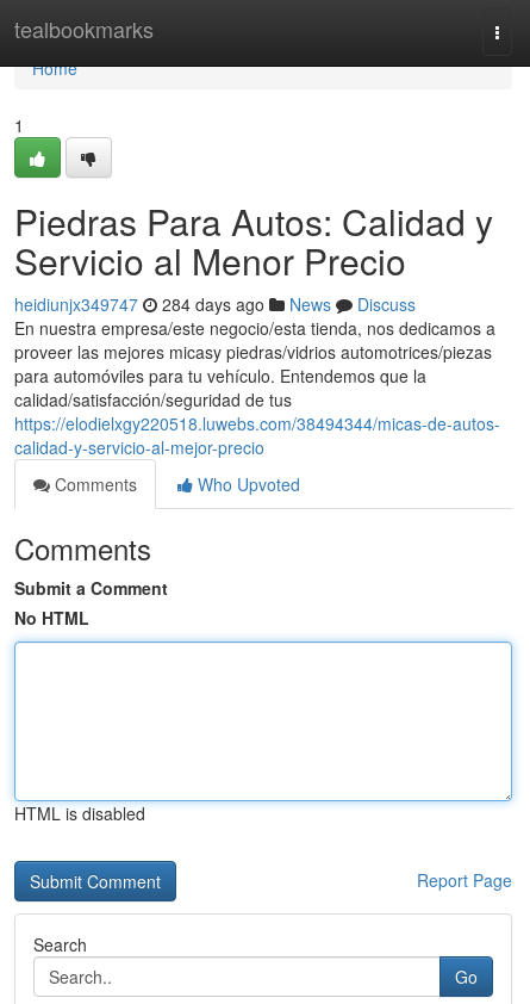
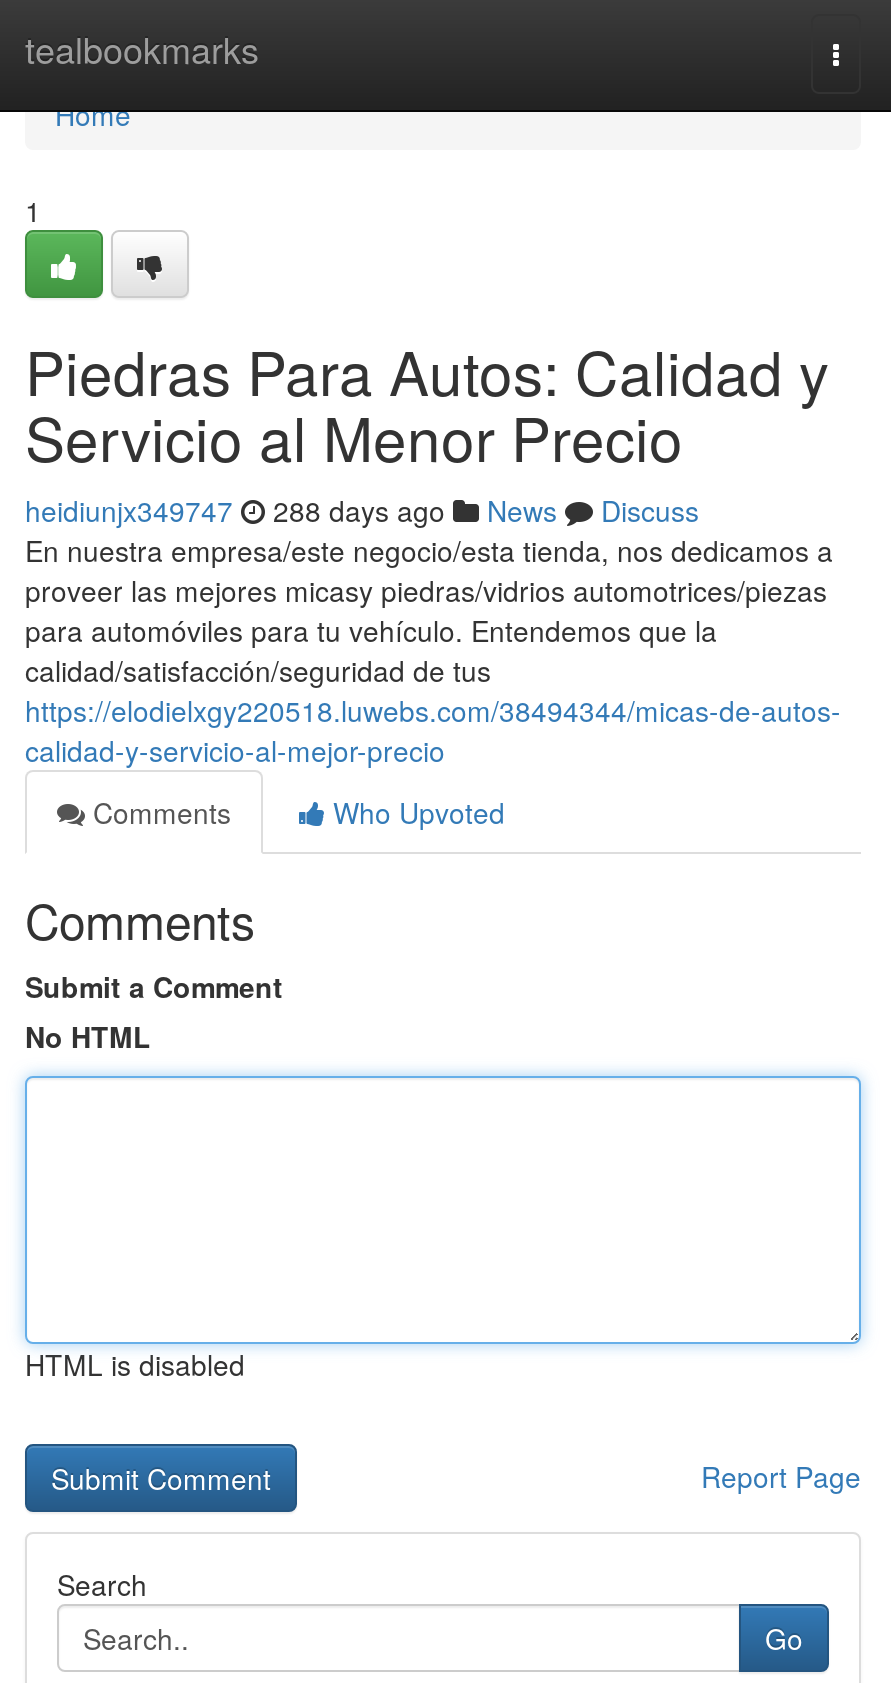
[14,292,416,316] heidiunjx349747 284 days ago News Discuss -> [25,490,699,530] heidiunjx349747 288 days ago News Discuss

